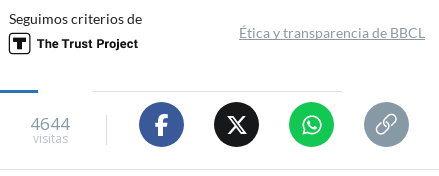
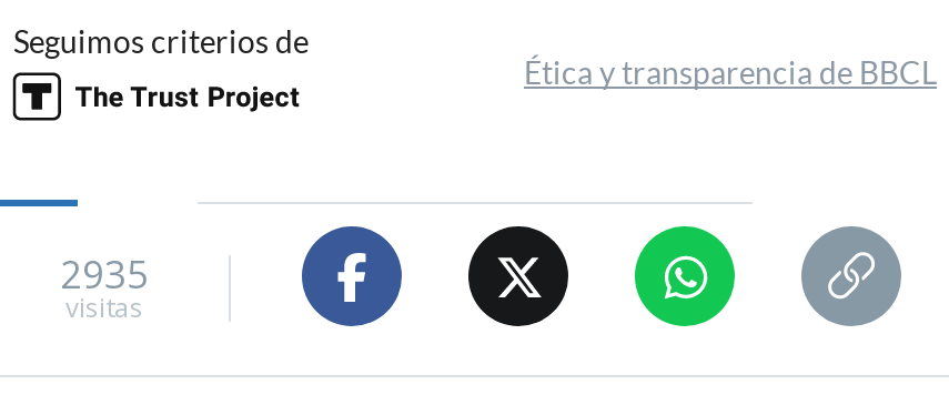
[30,112,70,135] 4644 -> [60,248,149,299] 2935

